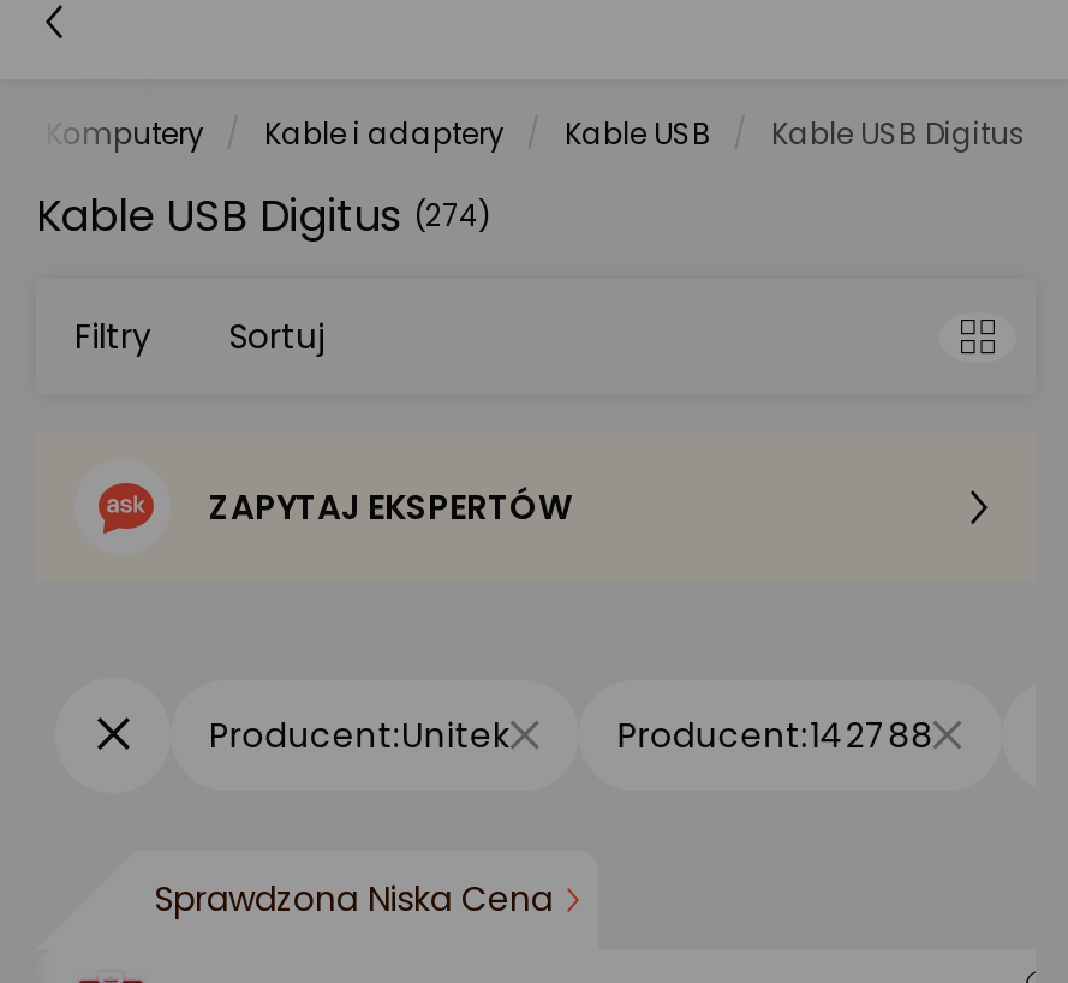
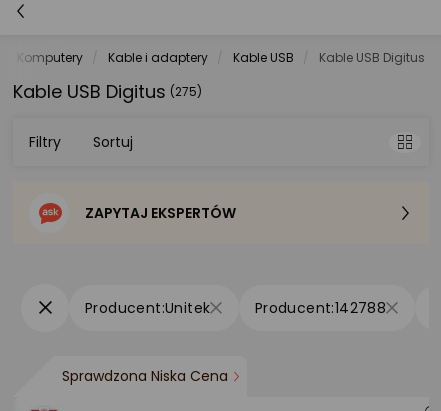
[36,185,490,245] Kable USB Digitus (274) -> [13,79,202,104] Kable USB Digitus (275)

